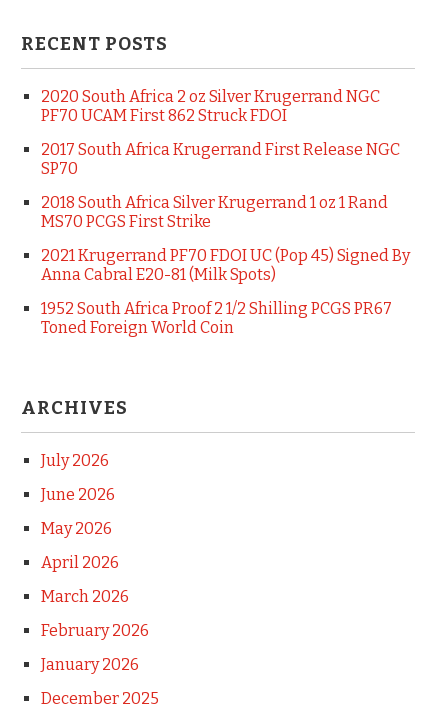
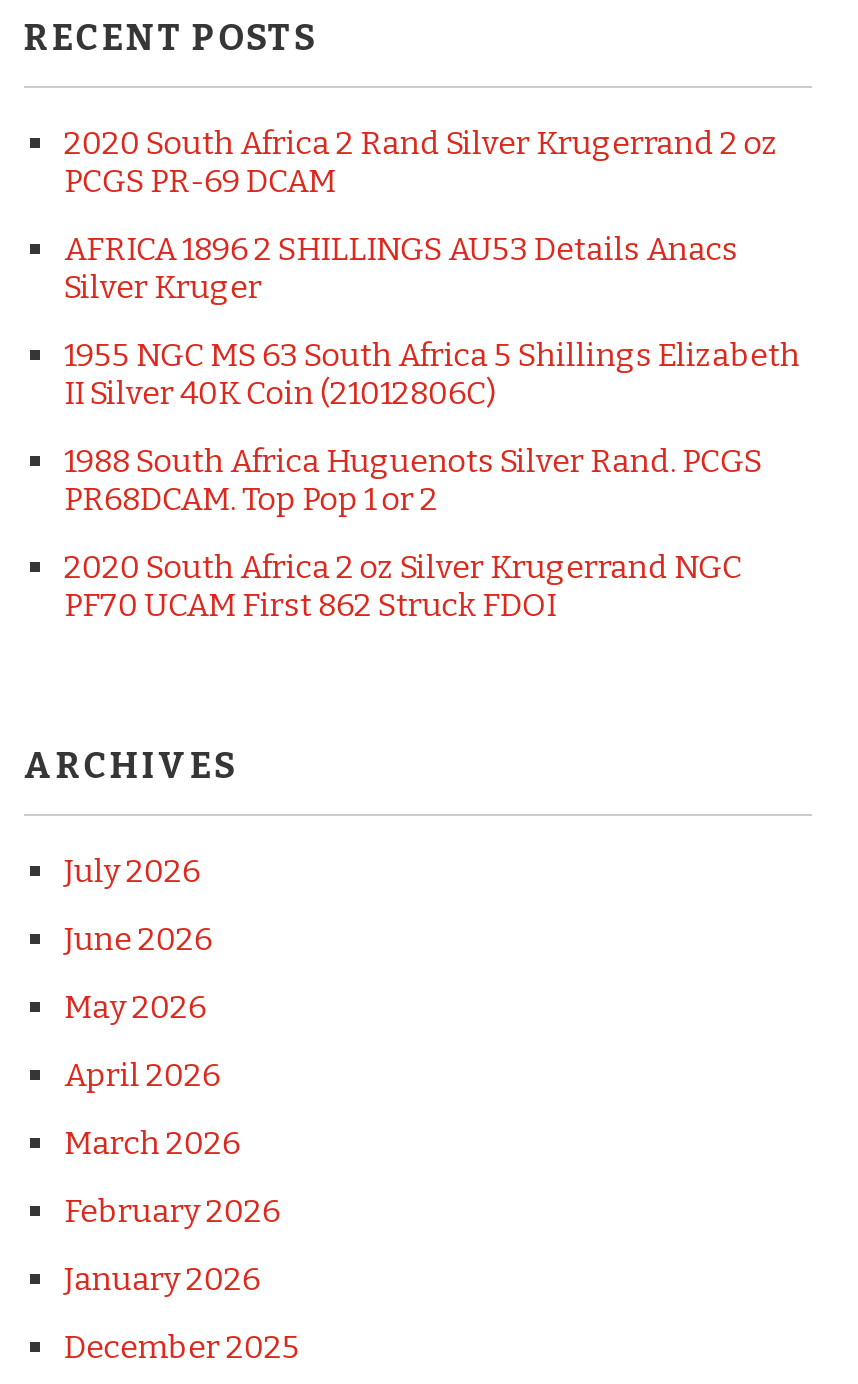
none -> [64,123,800,517] 2020 South Africa 2 Rand Silver Krugerrand 2 oz | PCGS PR-69 DCAM | AFRICA 1896 2 SHILLINGS AU53 Details Anacs | Silver Kruger | 1955 NGC MS 63 South Africa 5 Shillings Elizabeth | II Silver 40K Coin (21012806C) | 1988 South Africa Huguenots Silver Rand. PCGS | PR68DCAM. Top Pop 1 or 2
moved [41,87,380,125] -> [64,547,742,623]: 2020 South Africa 2 oz Silver Krugerrand NGC | PF70 UCAM First 862 Struck FDOI
[41,140,410,337] 2017 South Africa Krugerrand First Release NGC | SP70 | 2018 South Africa Silver Krugerrand 1 oz 1 Rand | MS70 PCGS First Strike | 2021 Krugerrand PF70 FDOI UC (Pop 45) Signed By | Anna Cabral E20-81 (Milk Spots) | 1952 South Africa Proof 2 1/2 Shilling PCGS PR67 | Toned Foreign World Coin -> none

